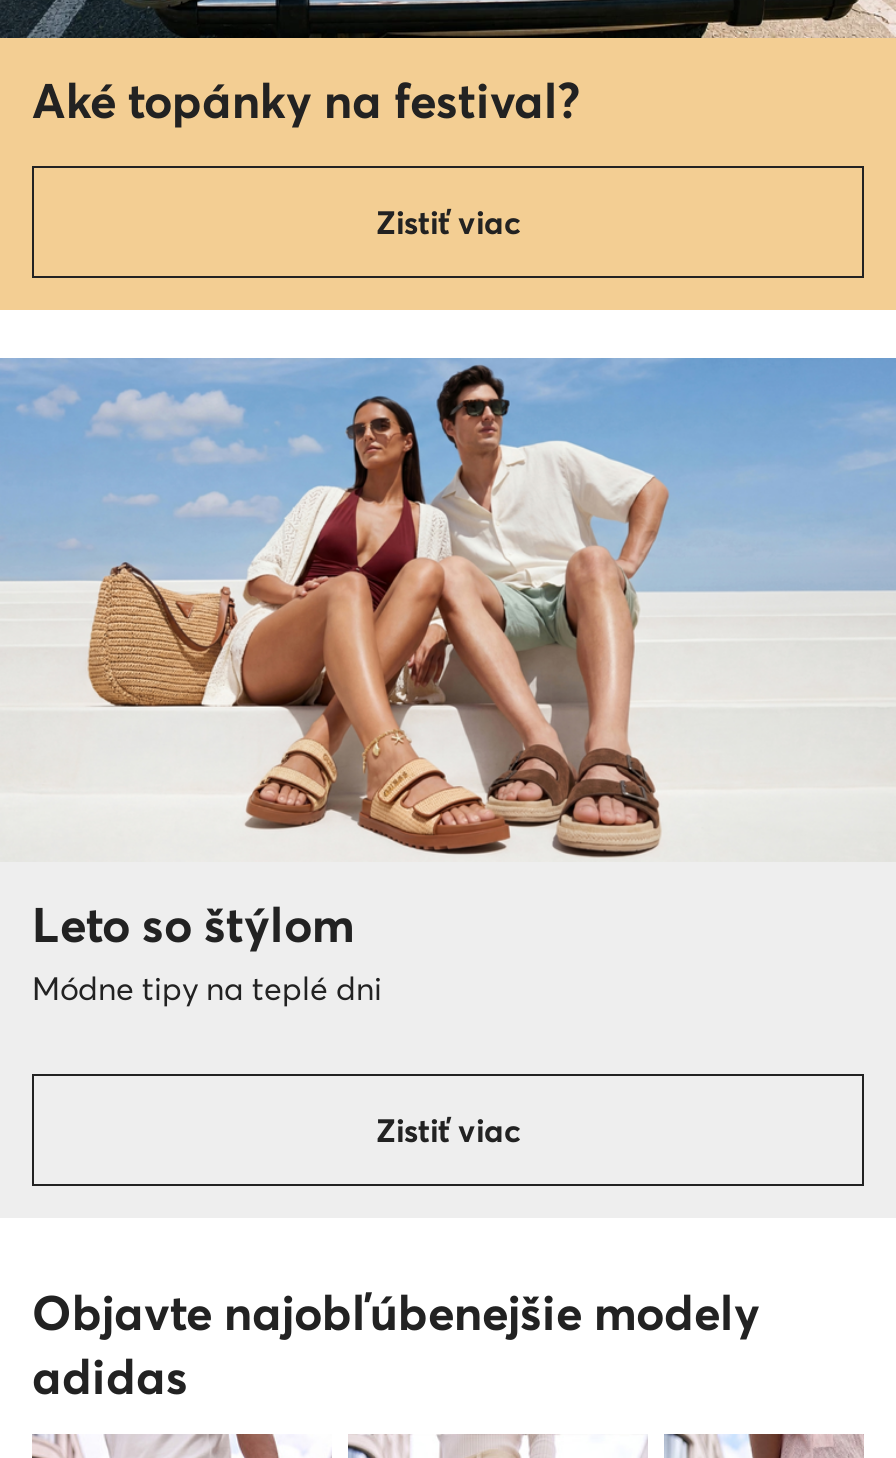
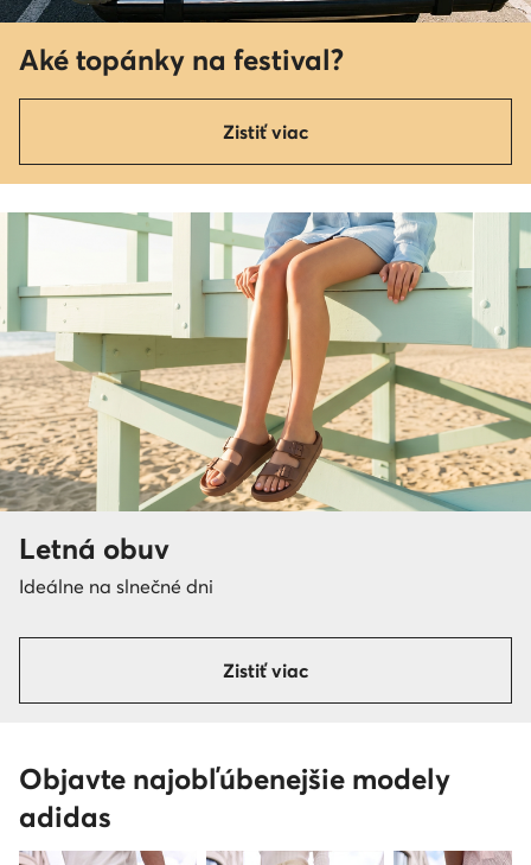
[6,356,890,1008] [image] | Leto so štýlom | Módne tipy na teplé dni -> [4,212,527,598] [image] | Letná obuv | Ideálne na slnečné dni

